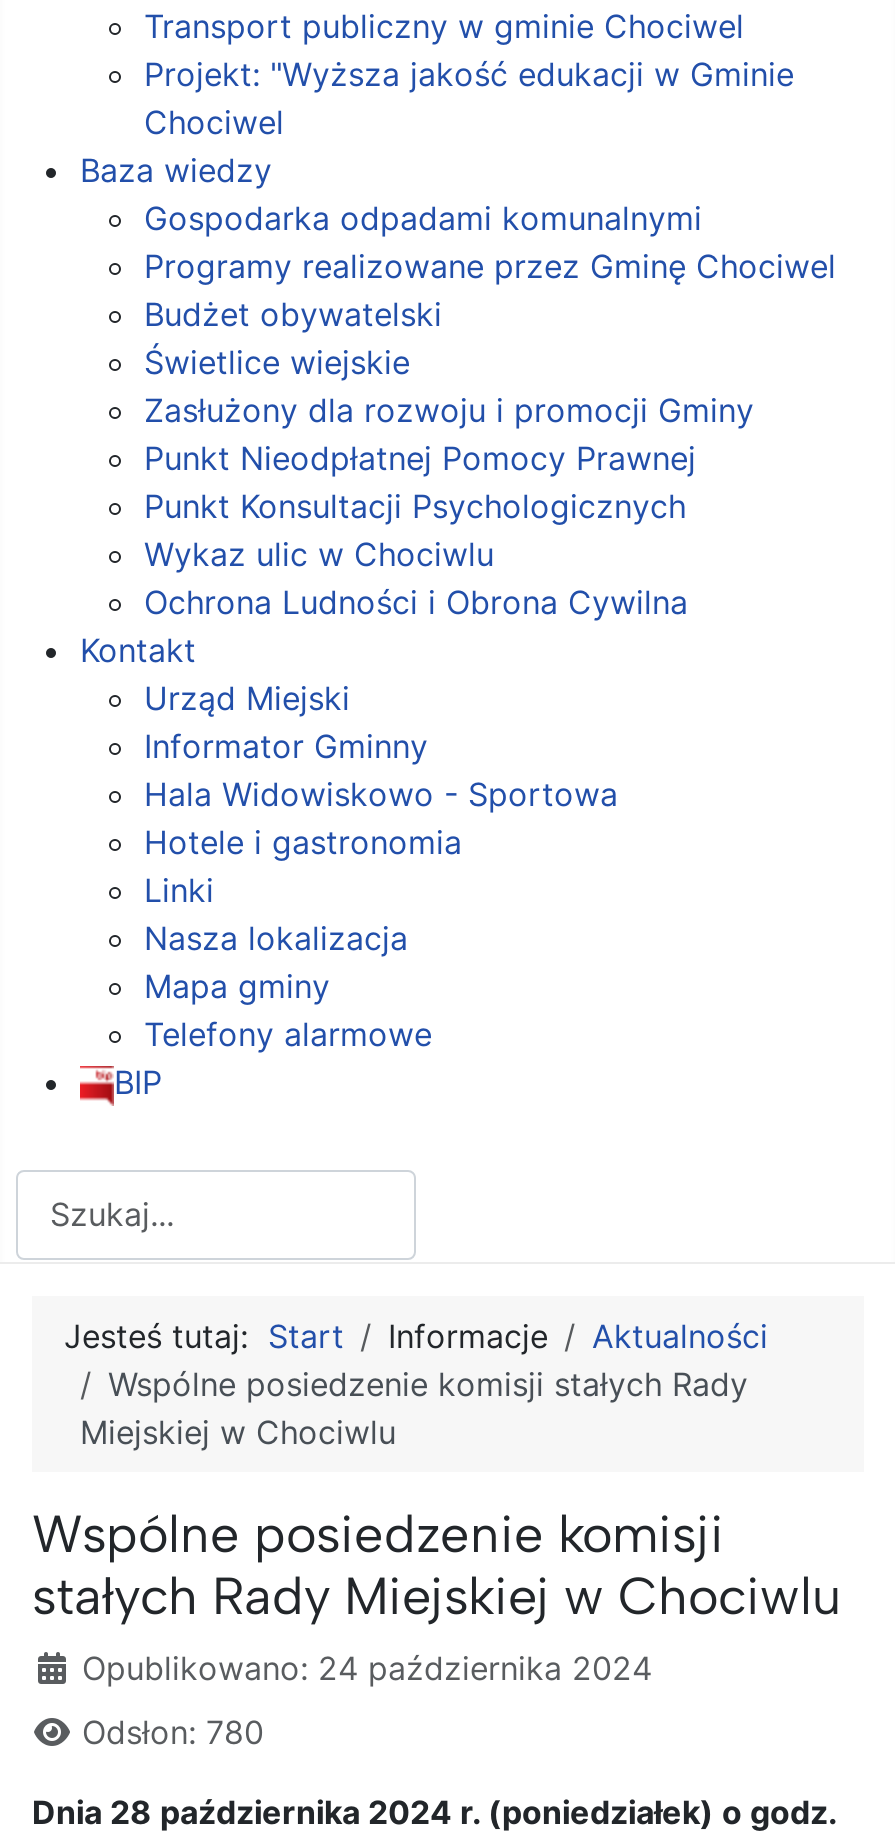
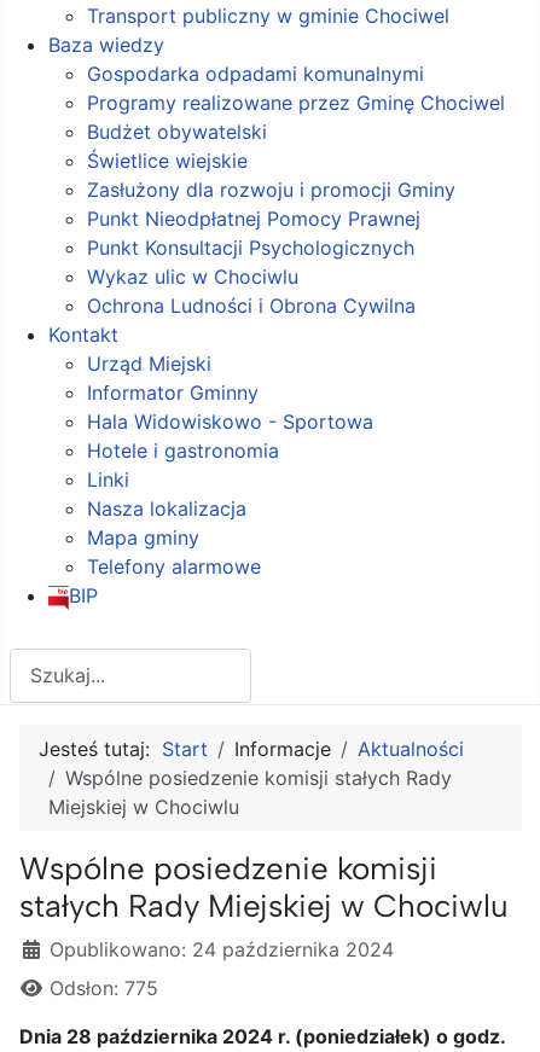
[144,54,794,142] Projekt: "Wyższa jakość edukacji w Gminie | Chociwel -> none
[82,1712,264,1752] Odsłon: 780 -> [50,976,158,1000] Odsłon: 775

